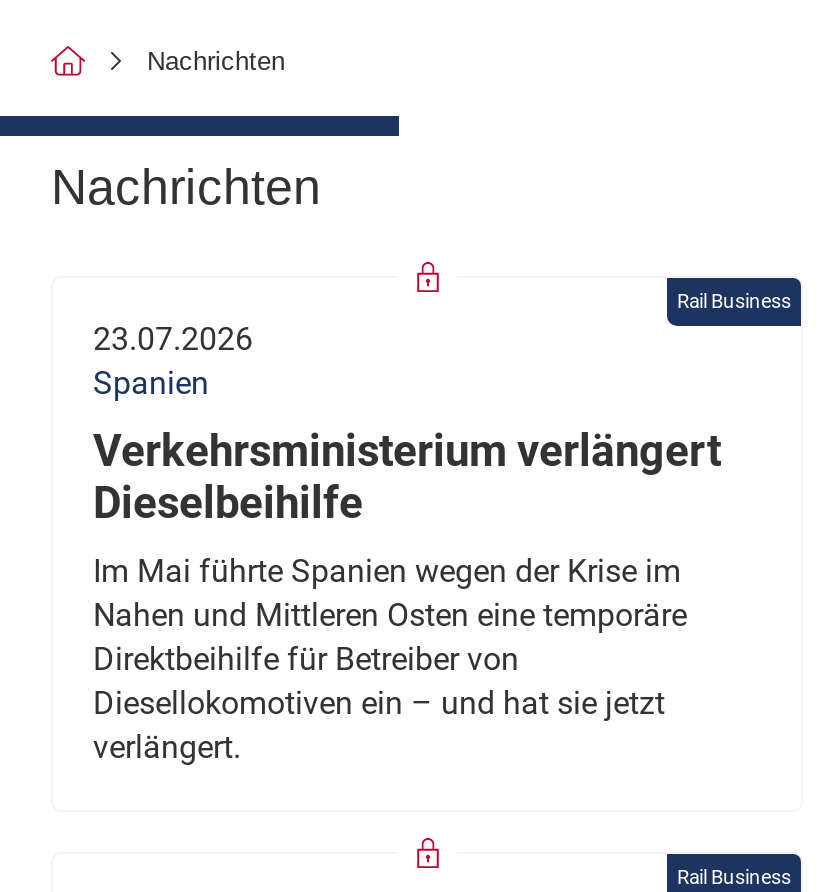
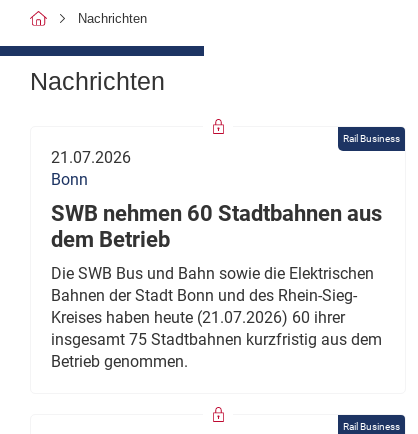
[93,320,253,402] 23.07.2026 | Spanien -> [51,148,131,189] 21.07.2026 | Bonn
[93,426,721,528] Verkehrsministerium verlängert | Dieselbeihilfe -> [51,201,382,252] SWB nehmen 60 Stadtbahnen aus | dem Betrieb
[93,552,687,766] Im Mai führte Spanien wegen der Krise im | Nahen und Mittleren Osten eine temporäre | Direktbeihilfe für Betreiber von | Diesellokomotiven ein – und hat sie jetzt | verlängert. -> [51,264,382,371] Die SWB Bus und Bahn sowie die Elektrischen | Bahnen der Stadt Bonn und des Rhein-Sieg- | Kreises haben heute (21.07.2026) 60 ihrer | insgesamt 75 Stadtbahnen kurzfristig aus dem | Betrieb genommen.

